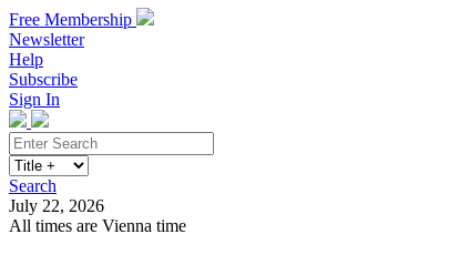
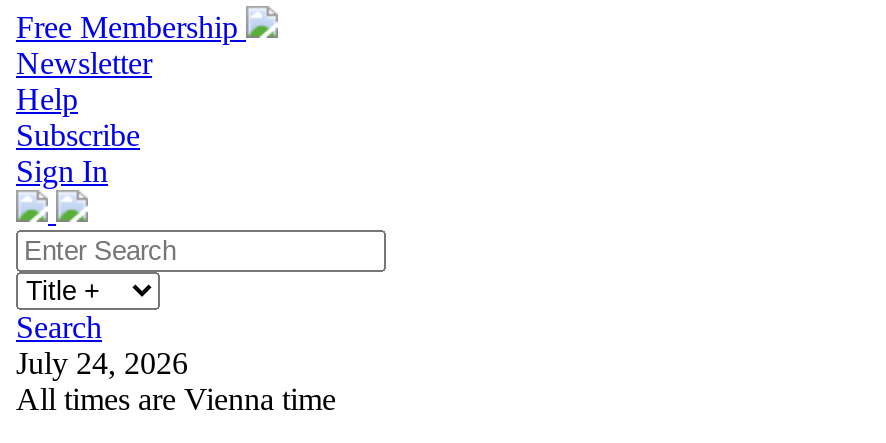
[9,196,104,215] July 22, 2026 -> [16,346,188,380] July 24, 2026

